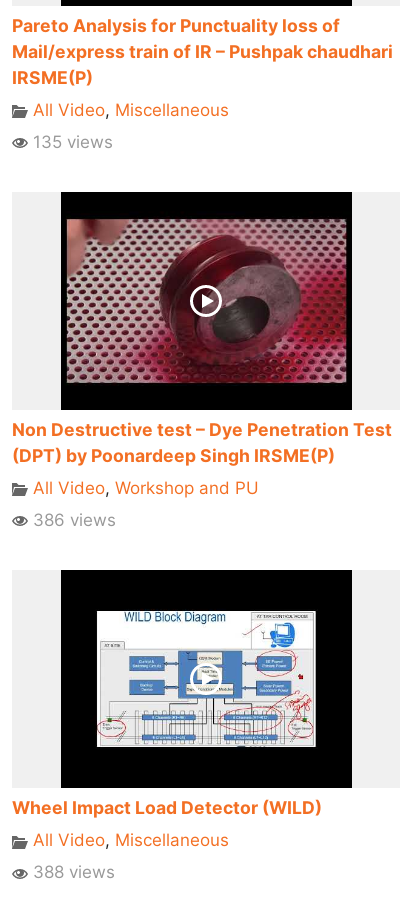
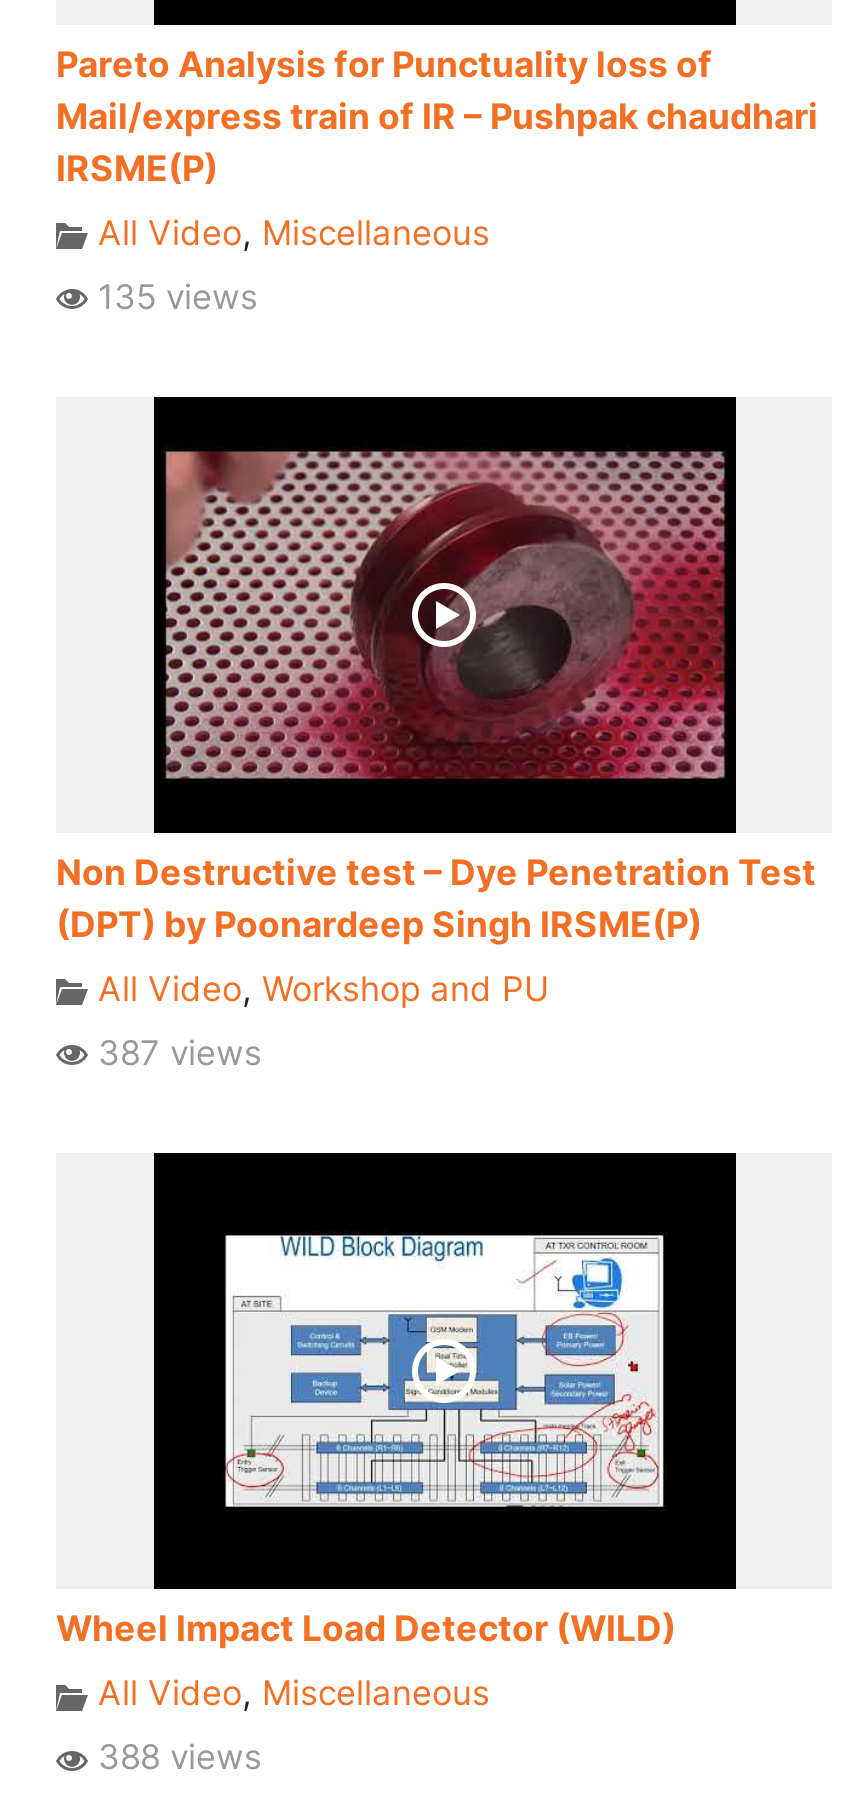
[28,510,116,530] 386 views -> [88,1033,262,1073] 387 views

